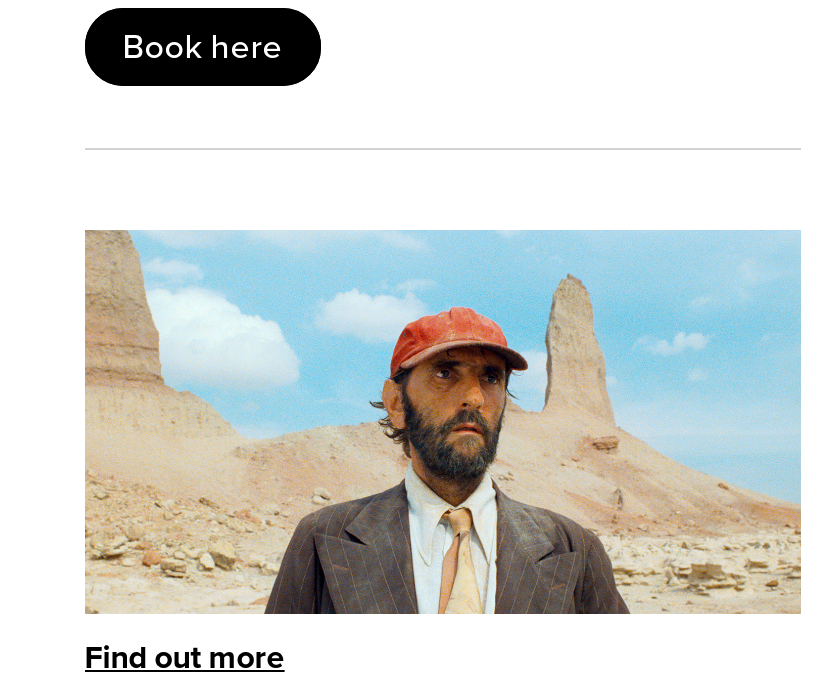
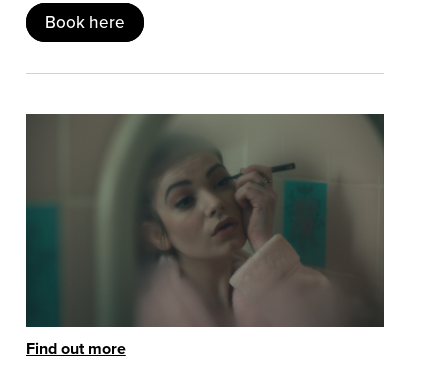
[83,230,803,616] [image] -> [25,113,385,328] [image]

